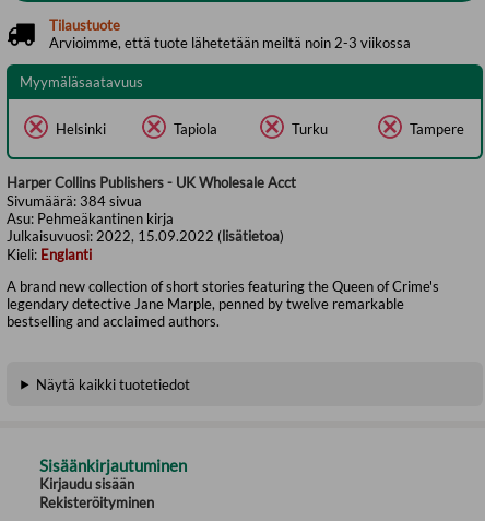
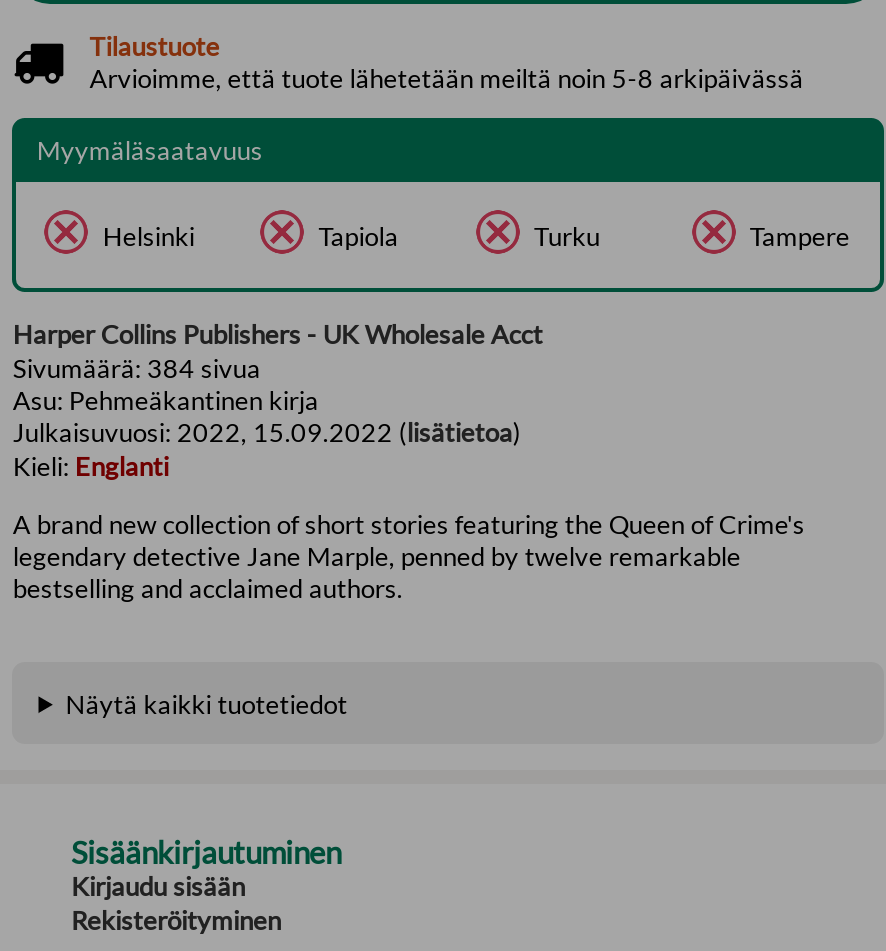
[49,33,411,51] Arvioimme, että tuote lähetetään meiltä noin 2-3 viikossa -> [90,61,804,93] Arvioimme, että tuote lähetetään meiltä noin 5-8 arkipäivässä

